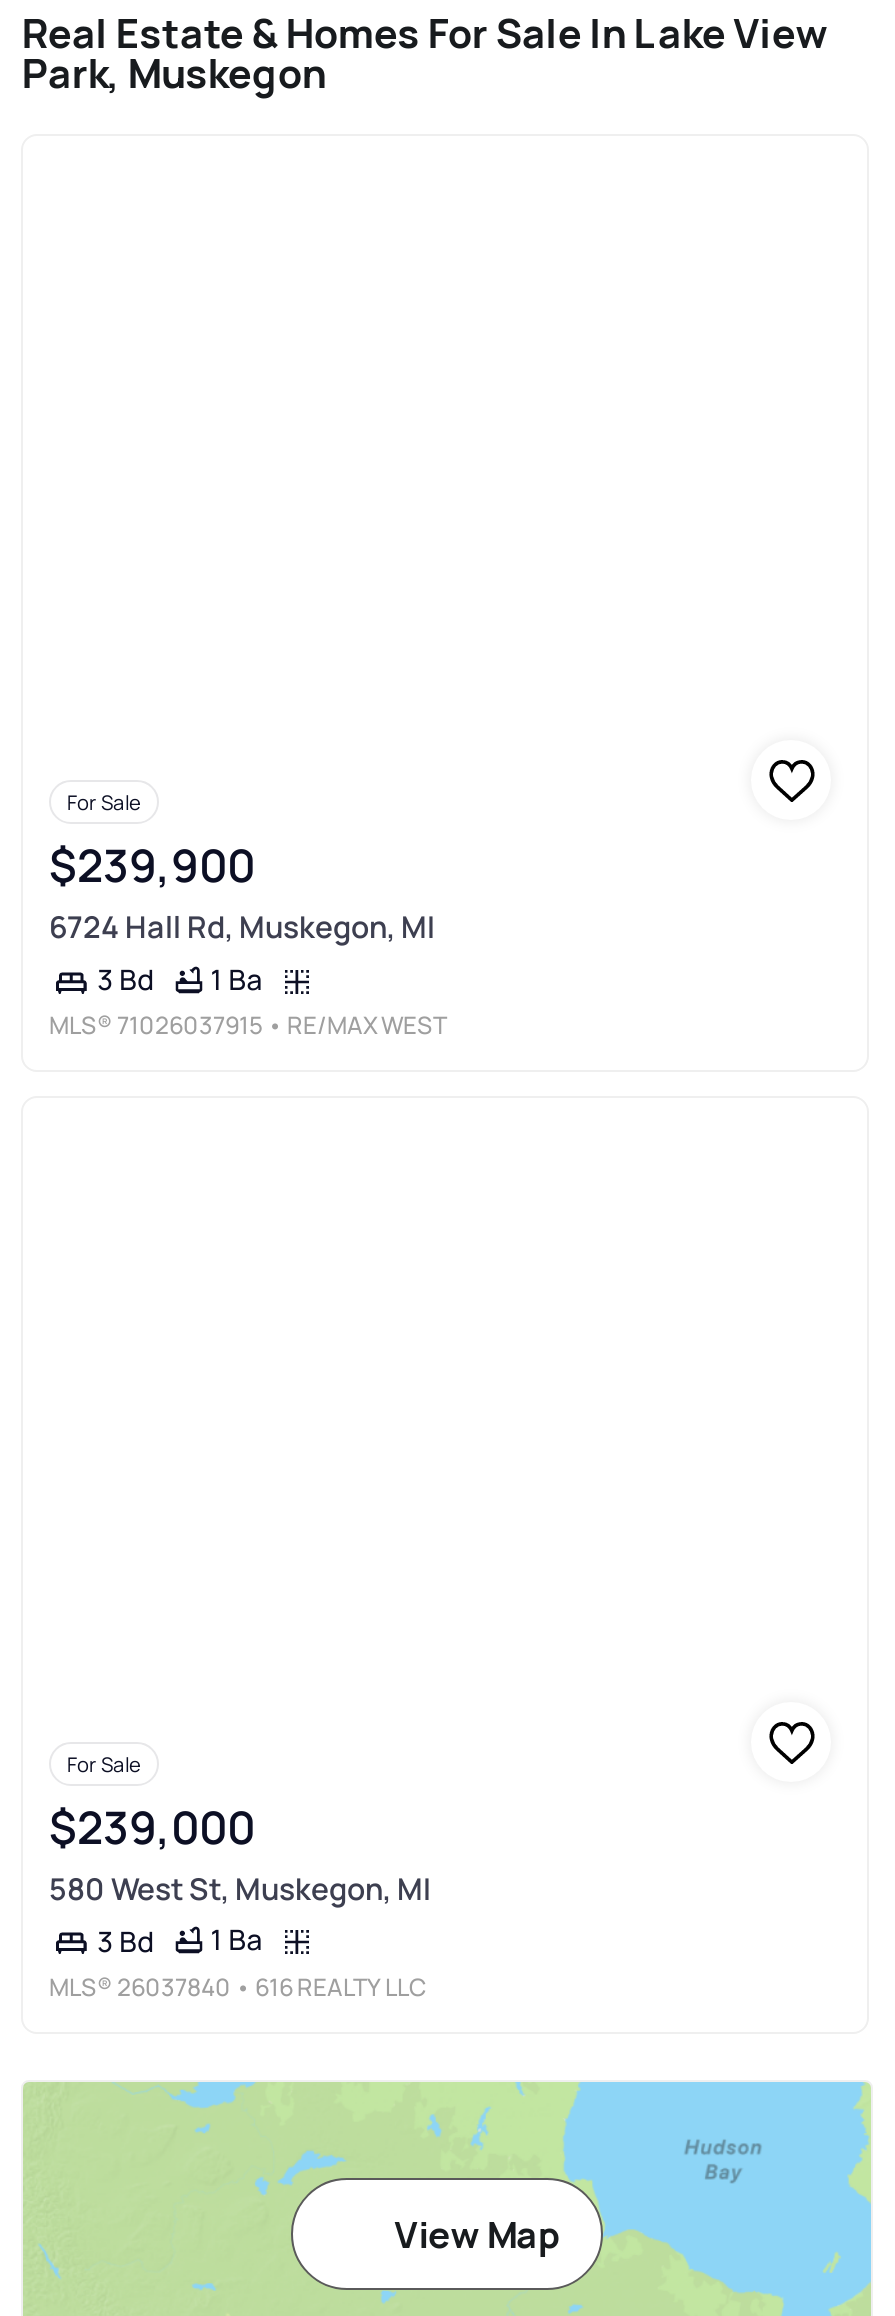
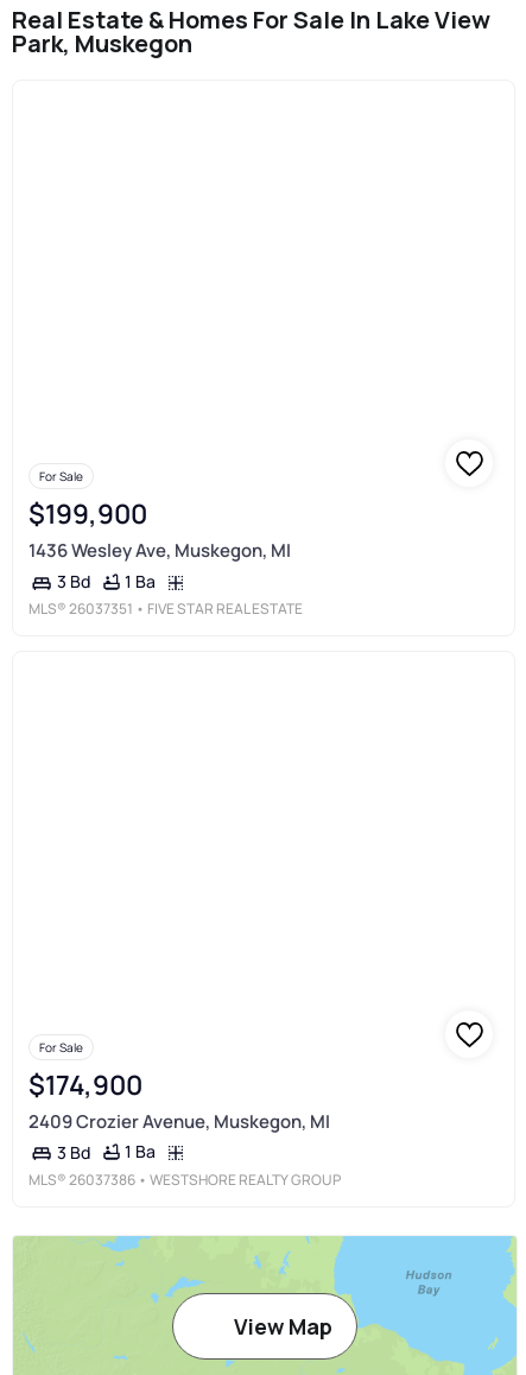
[49,835,255,897] $239,900 -> [28,496,147,532] $199,900
[49,906,435,948] 6724 Hall Rd, Muskegon, MI -> [28,538,291,563] 1436 Wesley Ave, Muskegon, MI
[49,1008,447,1042] MLS® 71026037915 • RE/MAX WEST -> [28,599,303,619] MLS® 26037351 • FIVE STAR REAL ESTATE
[49,1797,255,1859] $239,000 -> [28,1067,142,1103] $174,900
[49,1868,431,1910] 580 West St, Muskegon, MI -> [28,1109,330,1134] 2409 Crozier Avenue, Muskegon, MI
[49,1970,427,2004] MLS® 26037840 • 616 REALTY LLC -> [28,1170,341,1190] MLS® 26037386 • WESTSHORE REALTY GROUP

